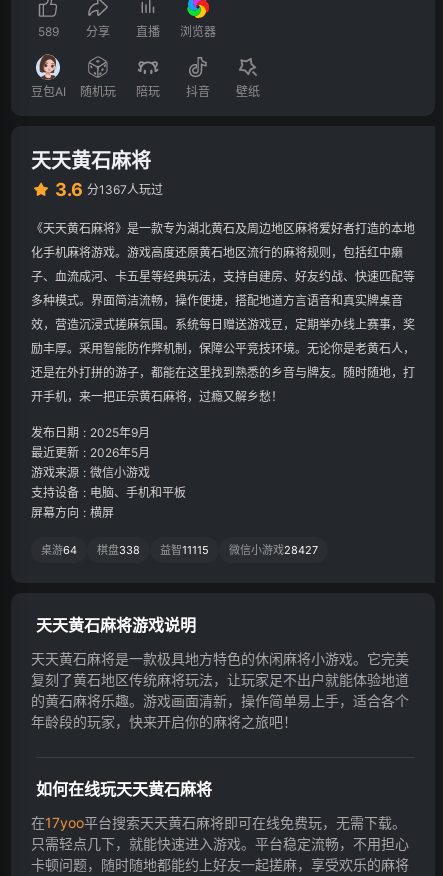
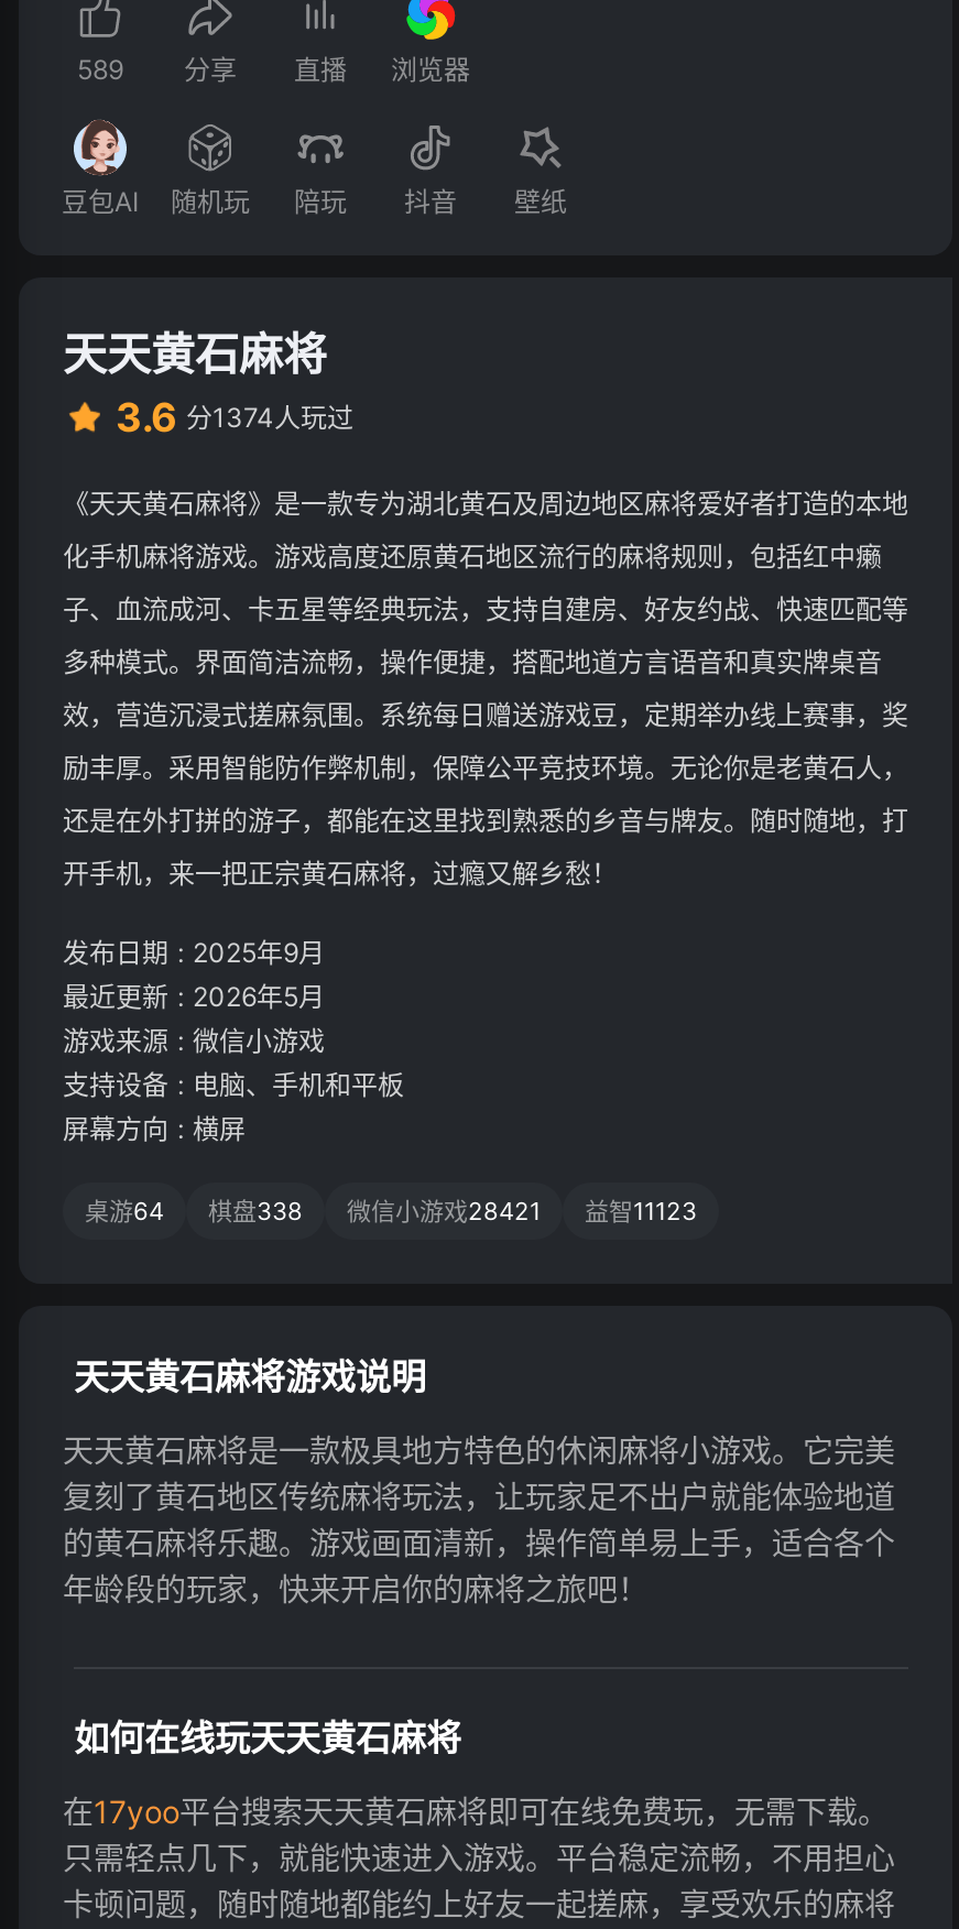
[55,179,163,200] 3.6 分1367人玩过 -> [116,394,353,440] 3.6 分1374人玩过
[160,543,318,557] 益智11115 | 微信小游戏28427 -> [347,1196,697,1227] 微信小游戏28421 | 益智11123

